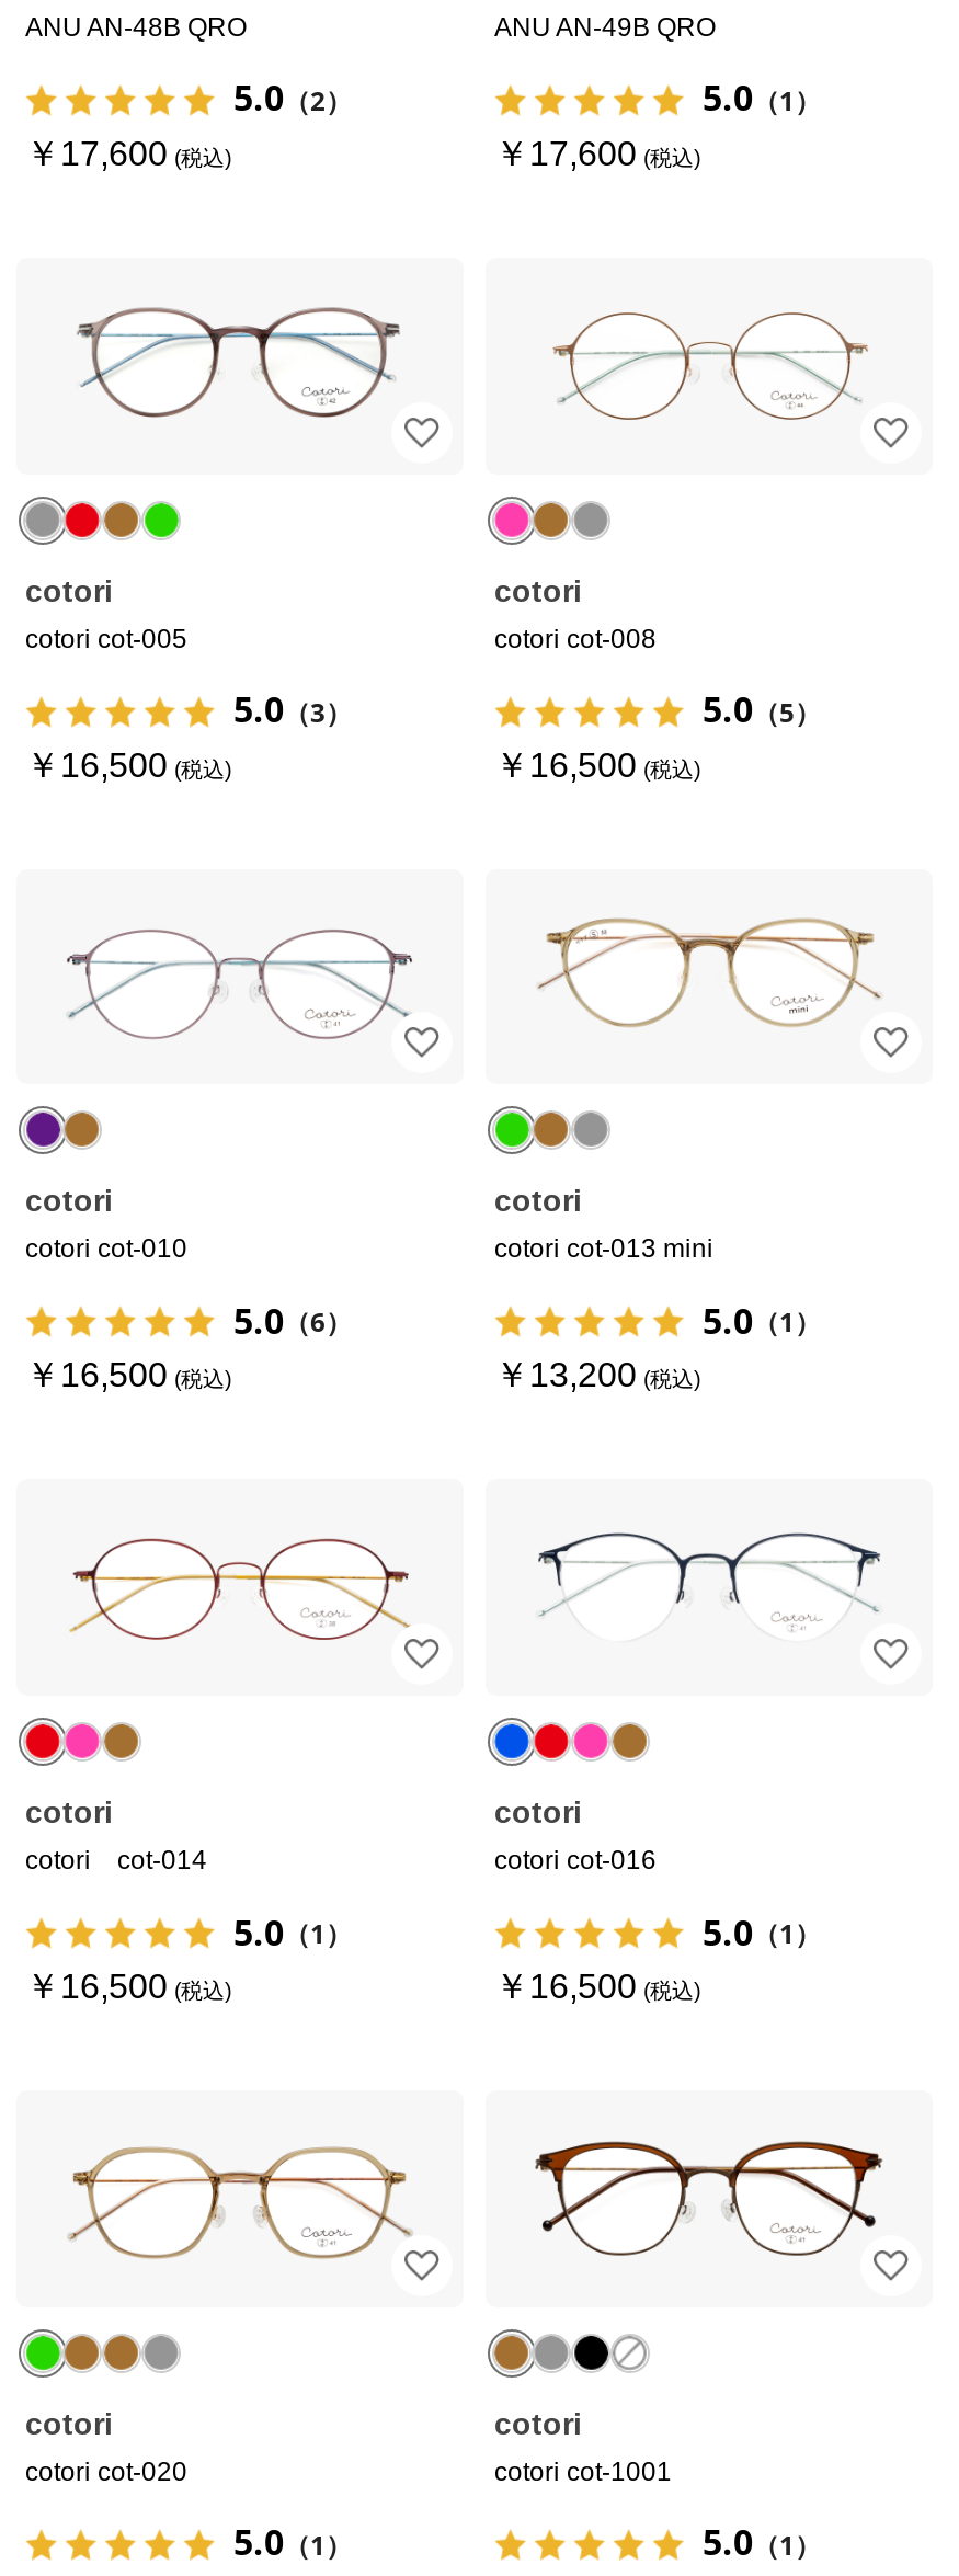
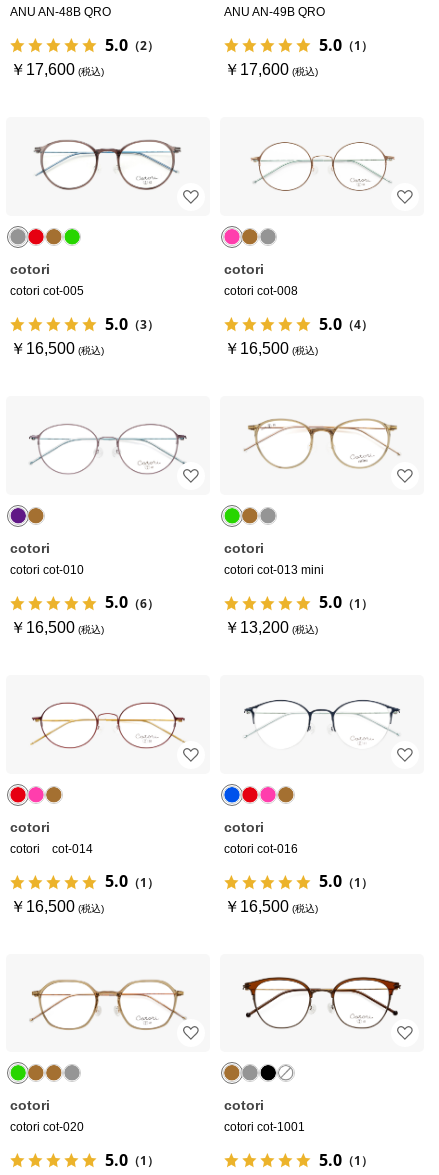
[703,685,821,733] 5.0（5） -> [319,312,373,334] 5.0（4）

